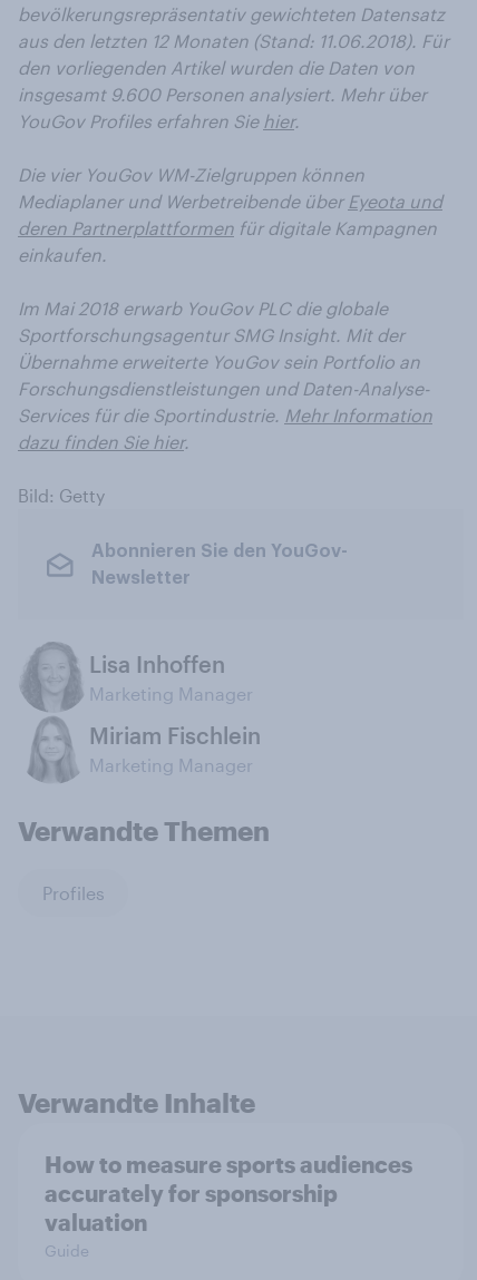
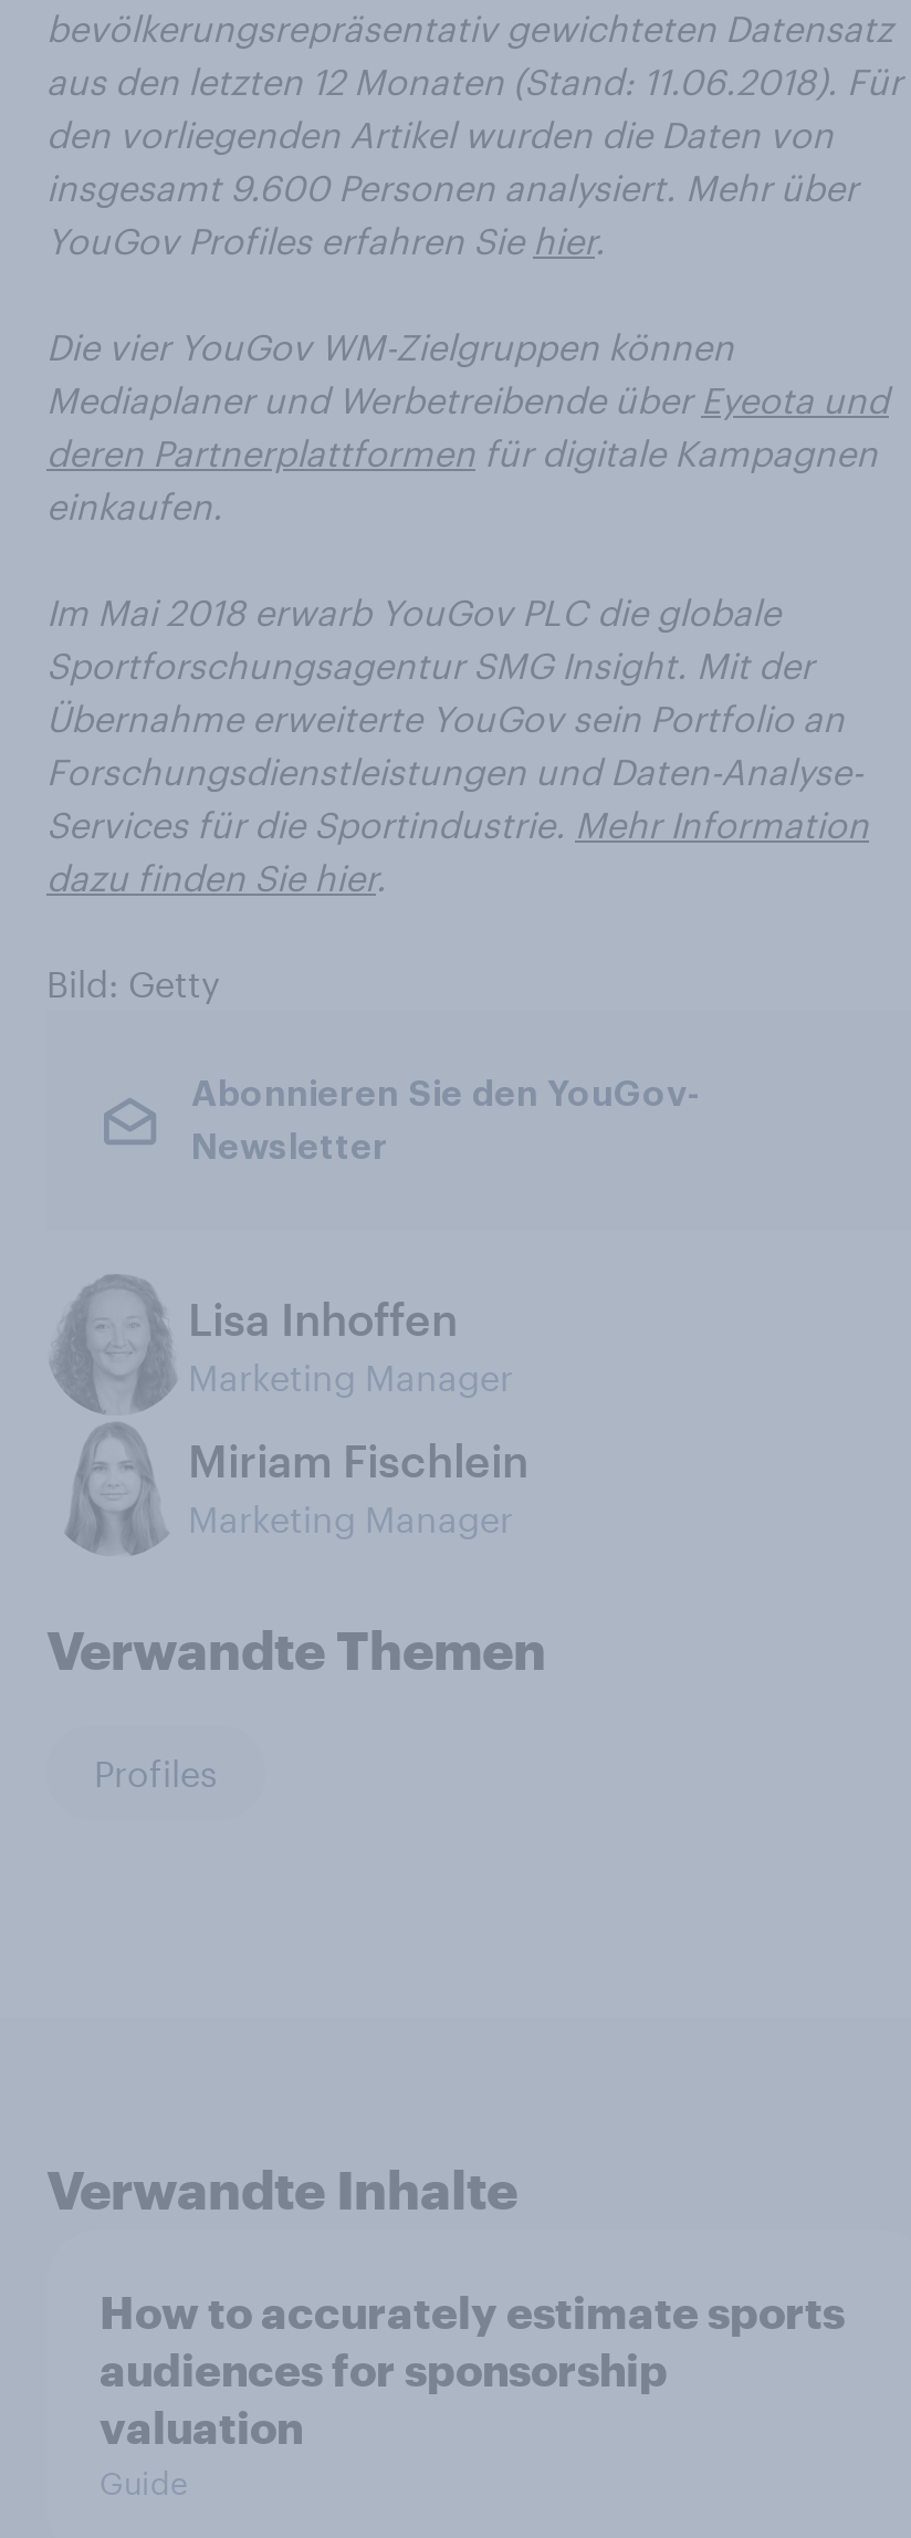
[45,1151,412,1178] How to measure sports audiences -> [100,2285,845,2338] How to accurately estimate sports
[45,1180,338,1206] accurately for sponsorship -> [100,2342,668,2395] audiences for sponsorship

